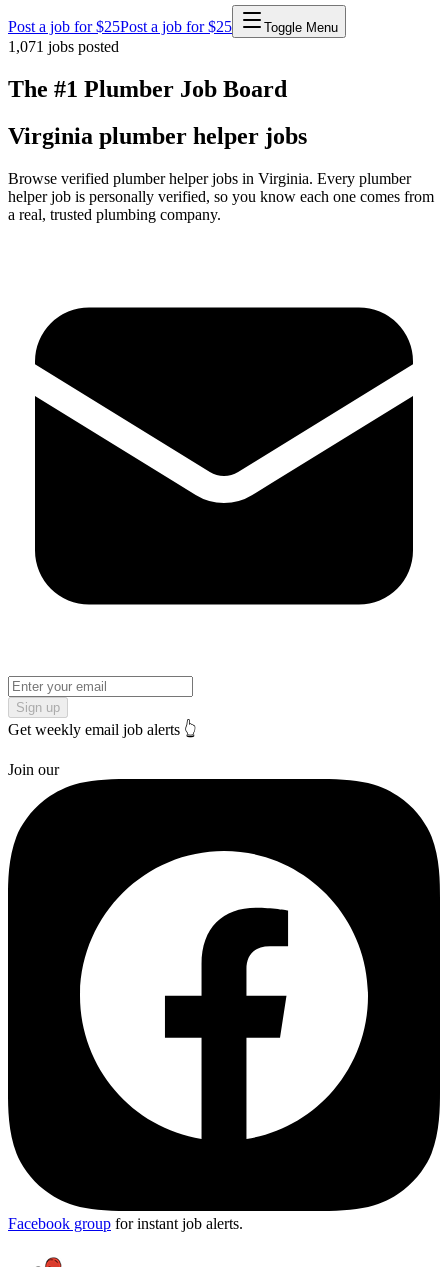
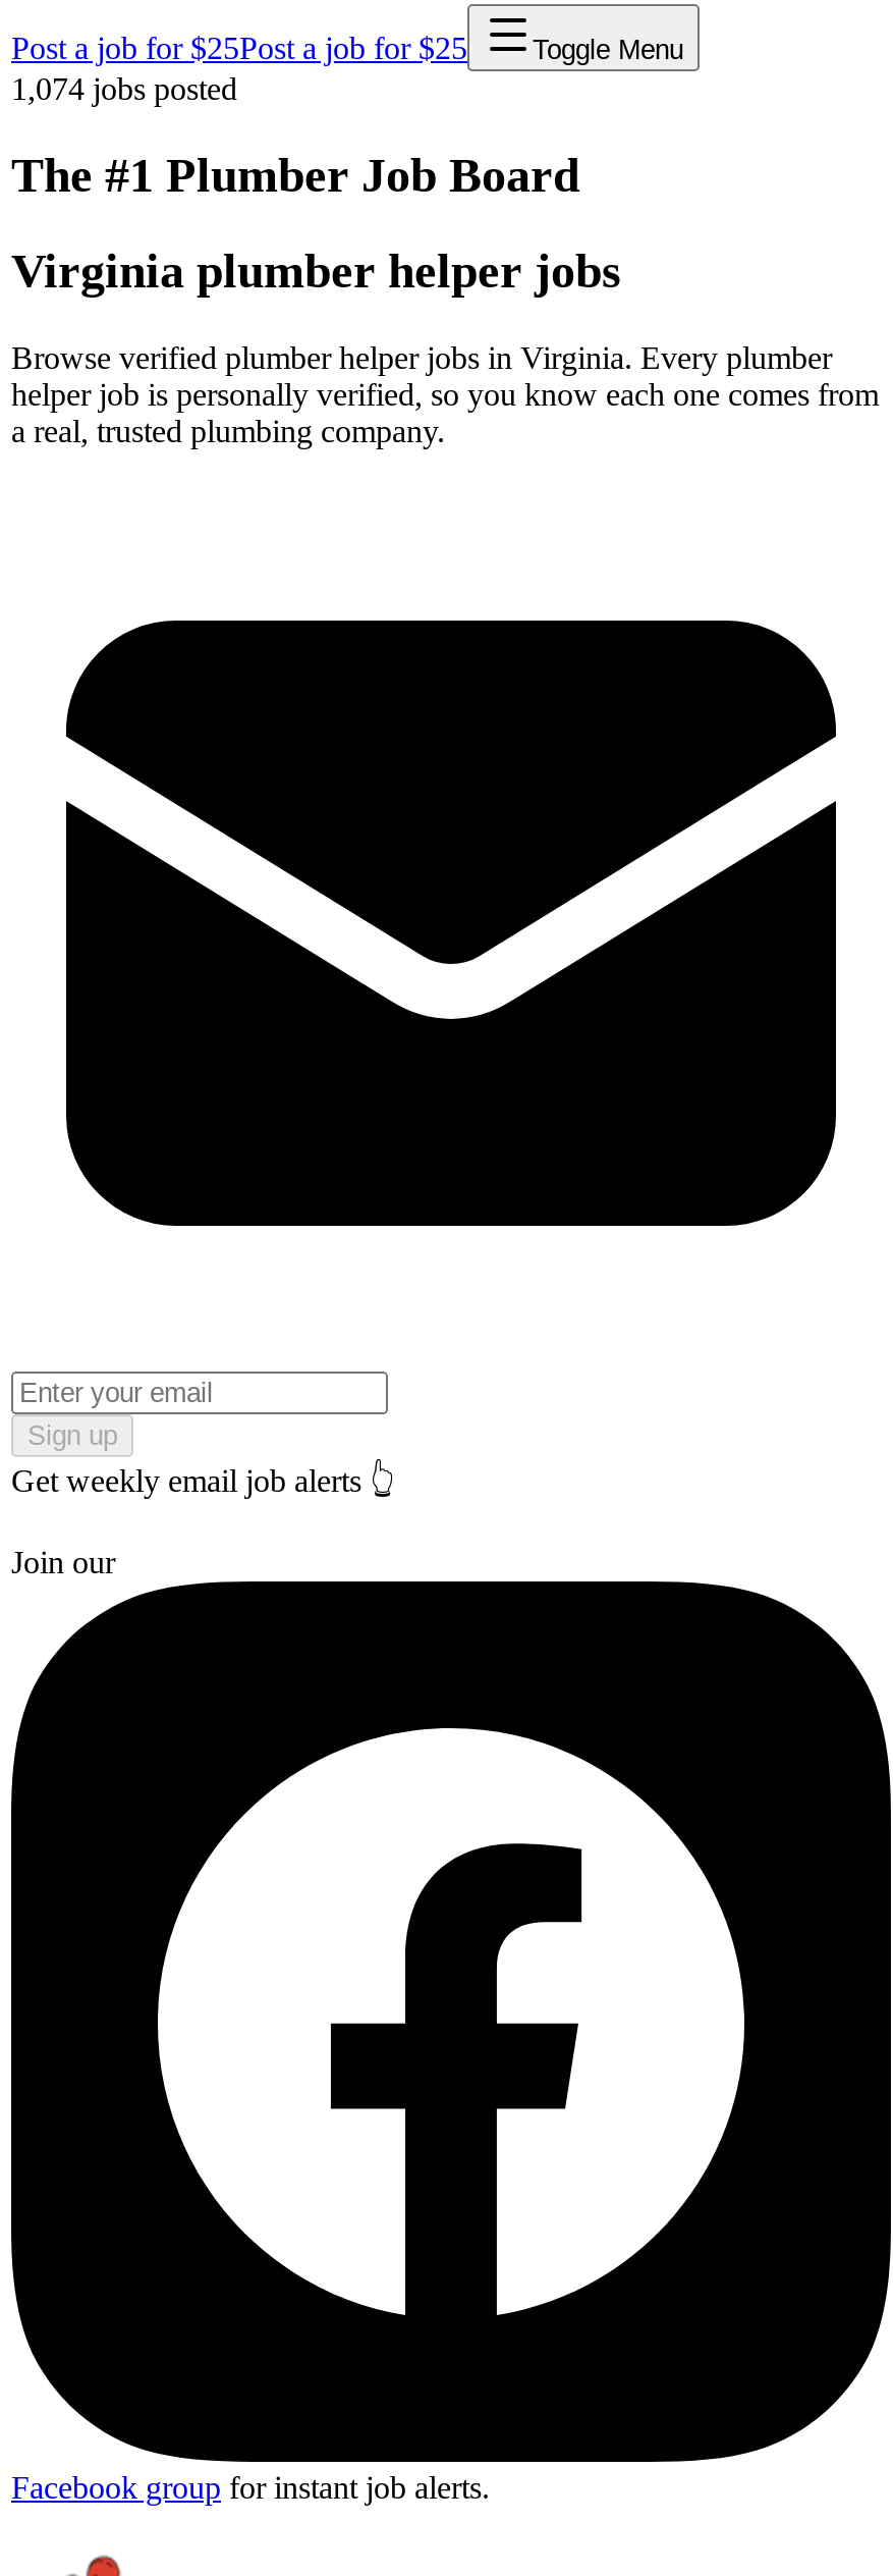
[8,38,119,55] 1,071 jobs posted -> [11,71,237,106] 1,074 jobs posted

